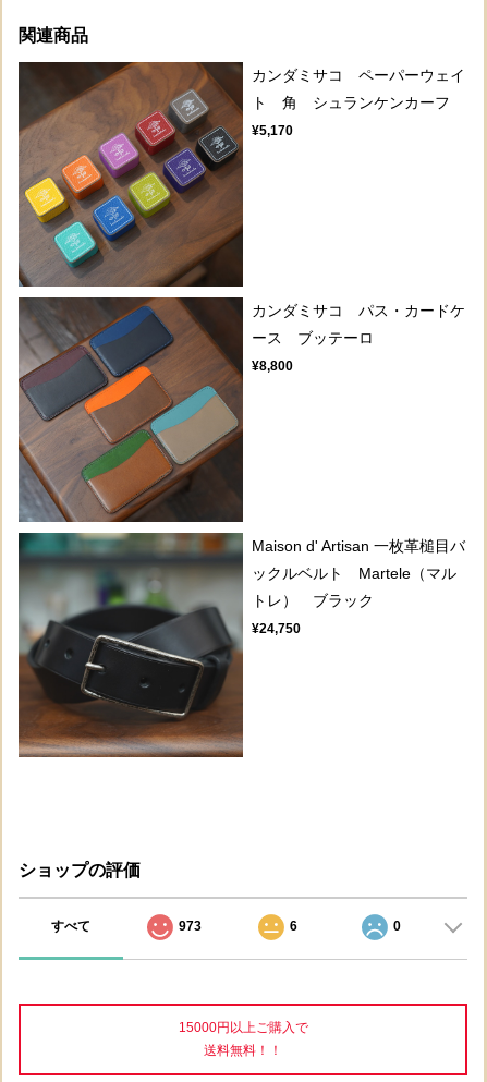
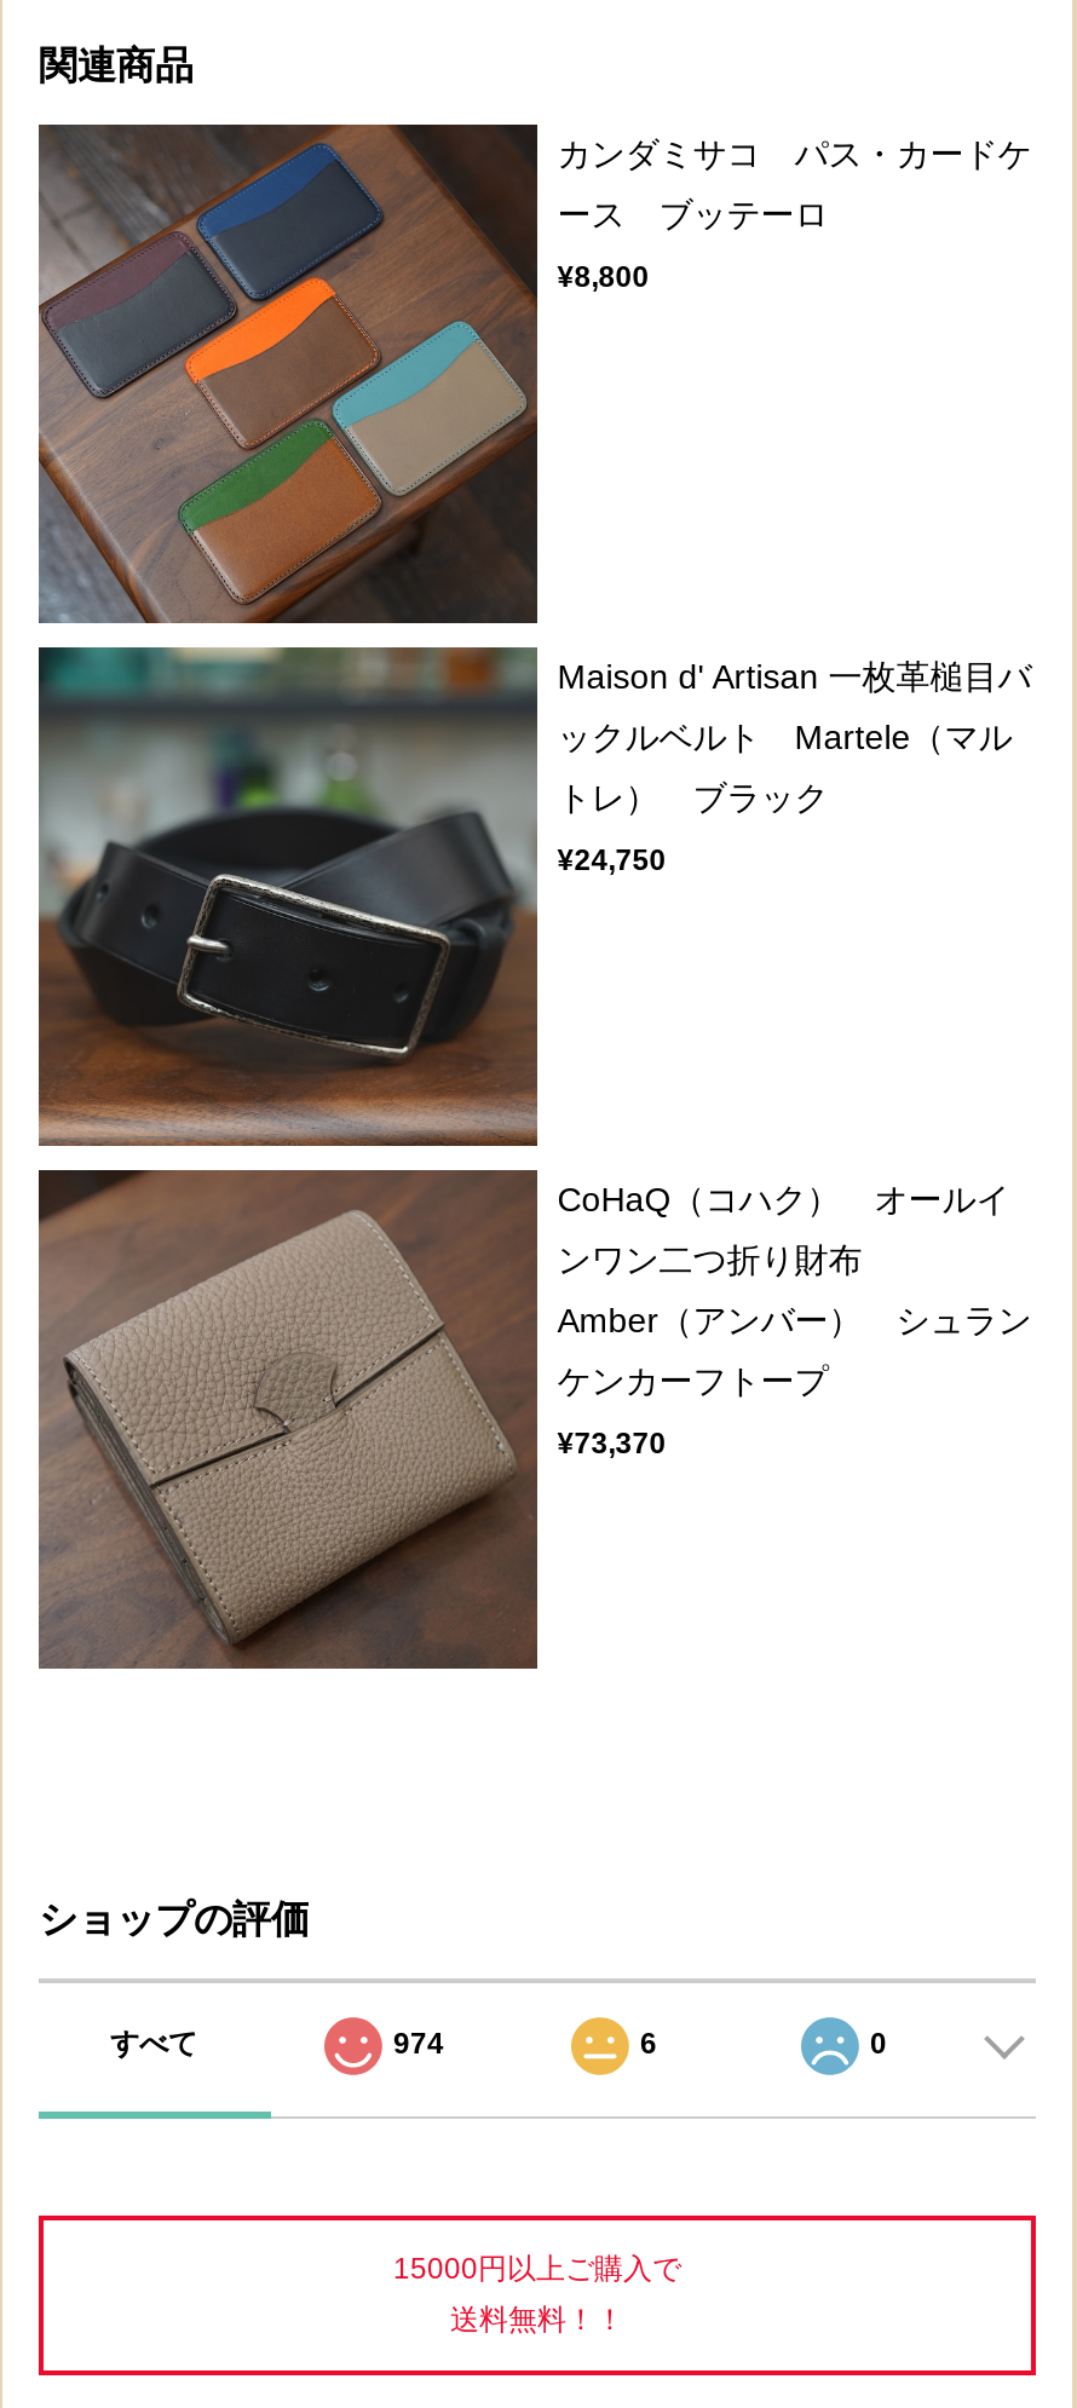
[17,62,465,288] [image] | カンダミサコ ペーパーウェイ | ト 角 シュランケンカーフ | ¥5,170 -> none
moved [16,297,465,758] -> [34,125,1031,1148]: [image] | カンダミサコ パス・カードケ | ース ブッテーロ | ¥8,800 | Maison d' Artisan 一枚革槌目バ | ックルベルト Martele（マル | トレ） ブラック | ¥24,750
none -> [39,1168,1031,1666] [image] | CoHaQ（コハク） オールイ | ンワン二つ折り財布 | Amber（アンバー） シュラン | ケンカーフトープ | ¥73,370
[178,919,201,934] 973 -> [393,2027,444,2061] 974

